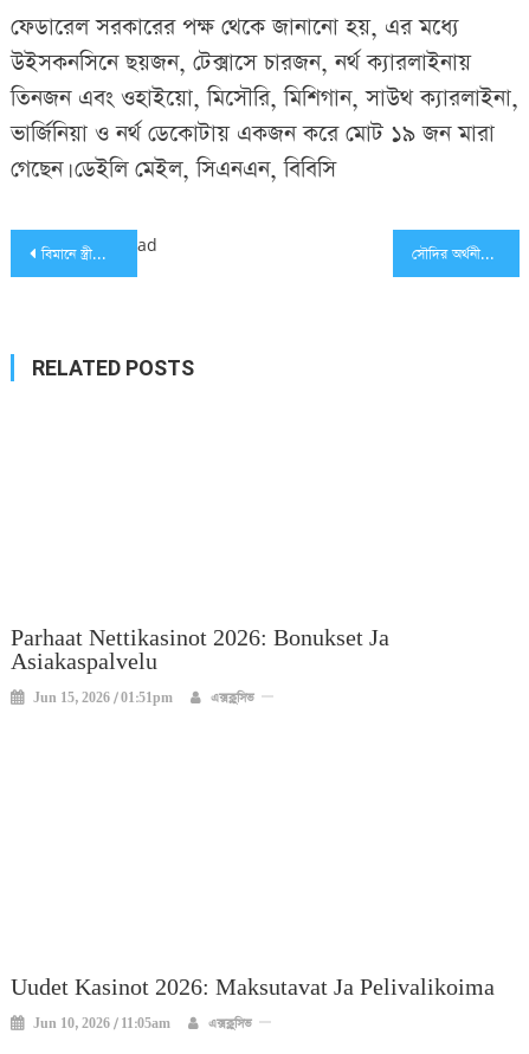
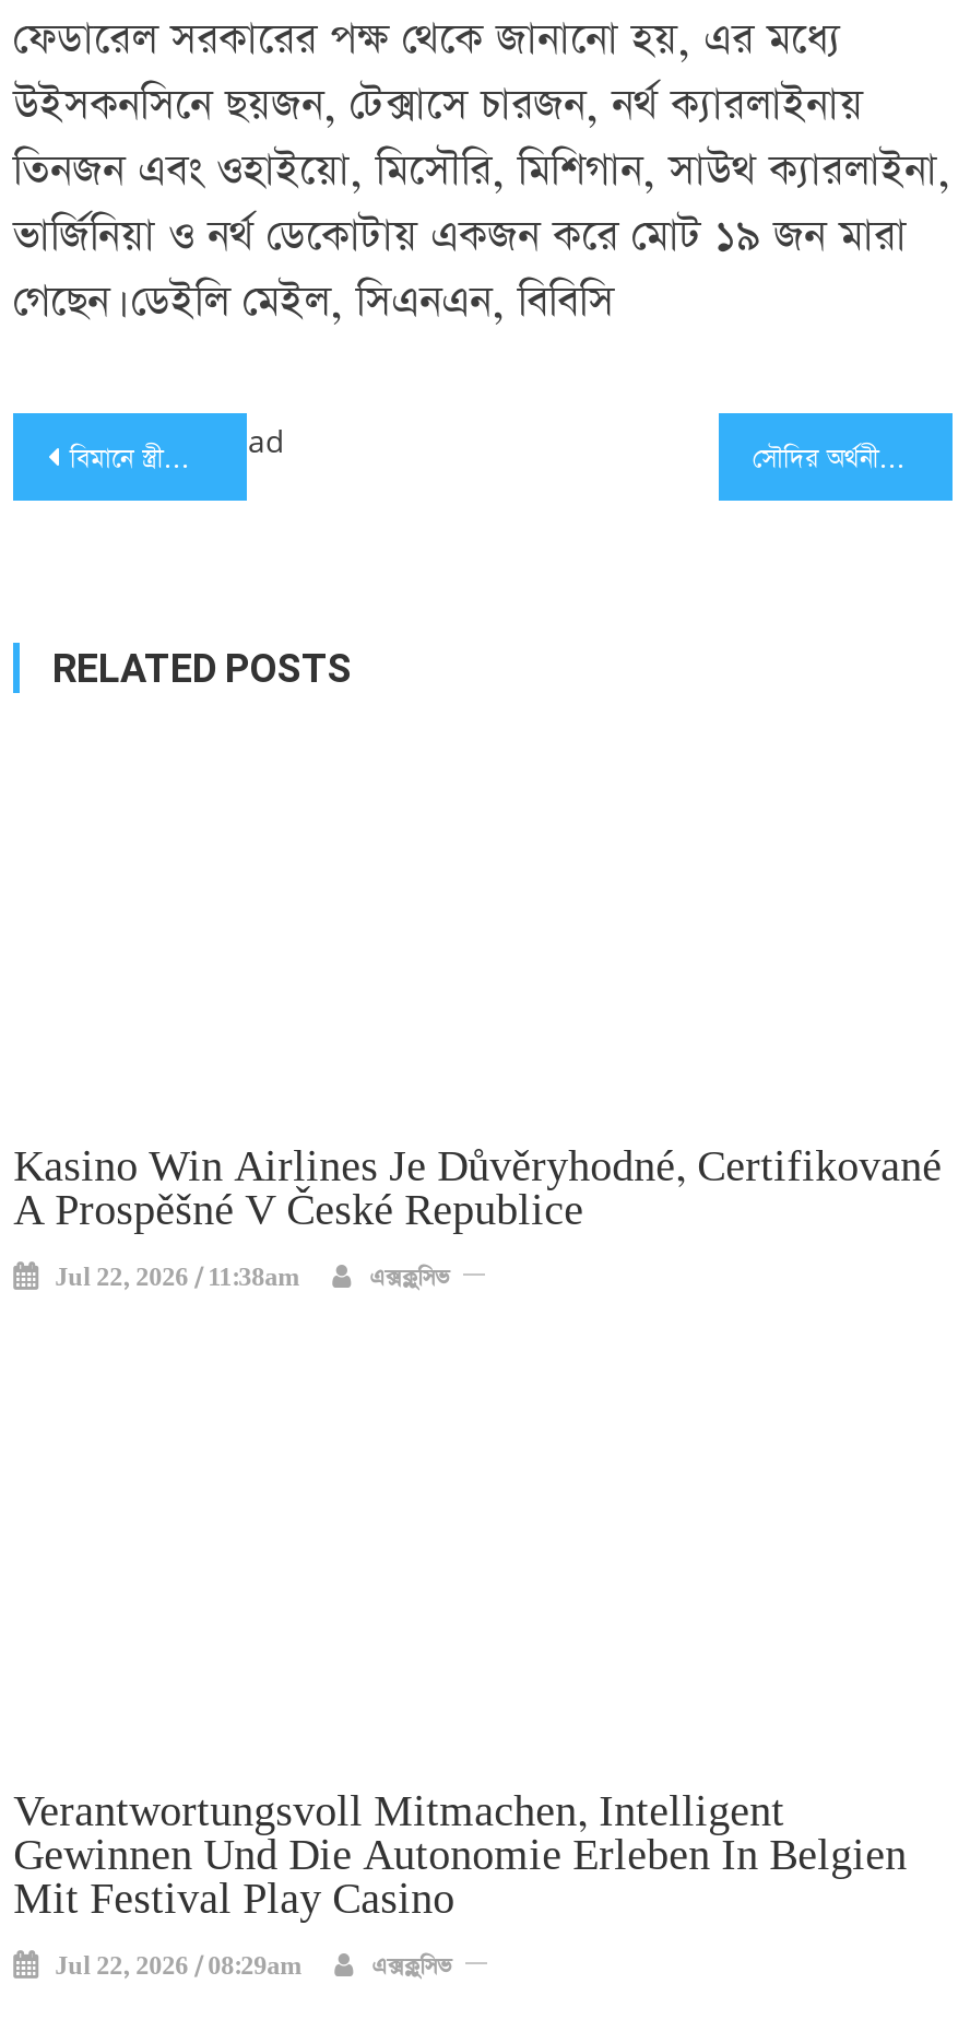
[11,625,389,676] Parhaat Nettikasinot 2026: Bonukset Ja | Asiakaspalvelu -> [13,1143,942,1237] Kasino Win Airlines Je Důvěryhodné, Certifikované | A Prospěšné V České Republice
[33,690,173,707] Jun 15, 2026 / 01:51pm -> [55,1263,300,1294] Jul 22, 2026 / 11:38am
[11,974,495,1002] Uudet Kasinot 2026: Maksutavat Ja Pelivalikoima -> [13,1788,907,1925] Verantwortungsvoll Mitmachen, Intelligent | Gewinnen Und Die Autonomie Erleben In Belgien | Mit Festival Play Casino
[33,1016,171,1032] Jun 10, 2026 / 11:05am -> [55,1952,302,1982] Jul 22, 2026 / 08:29am

